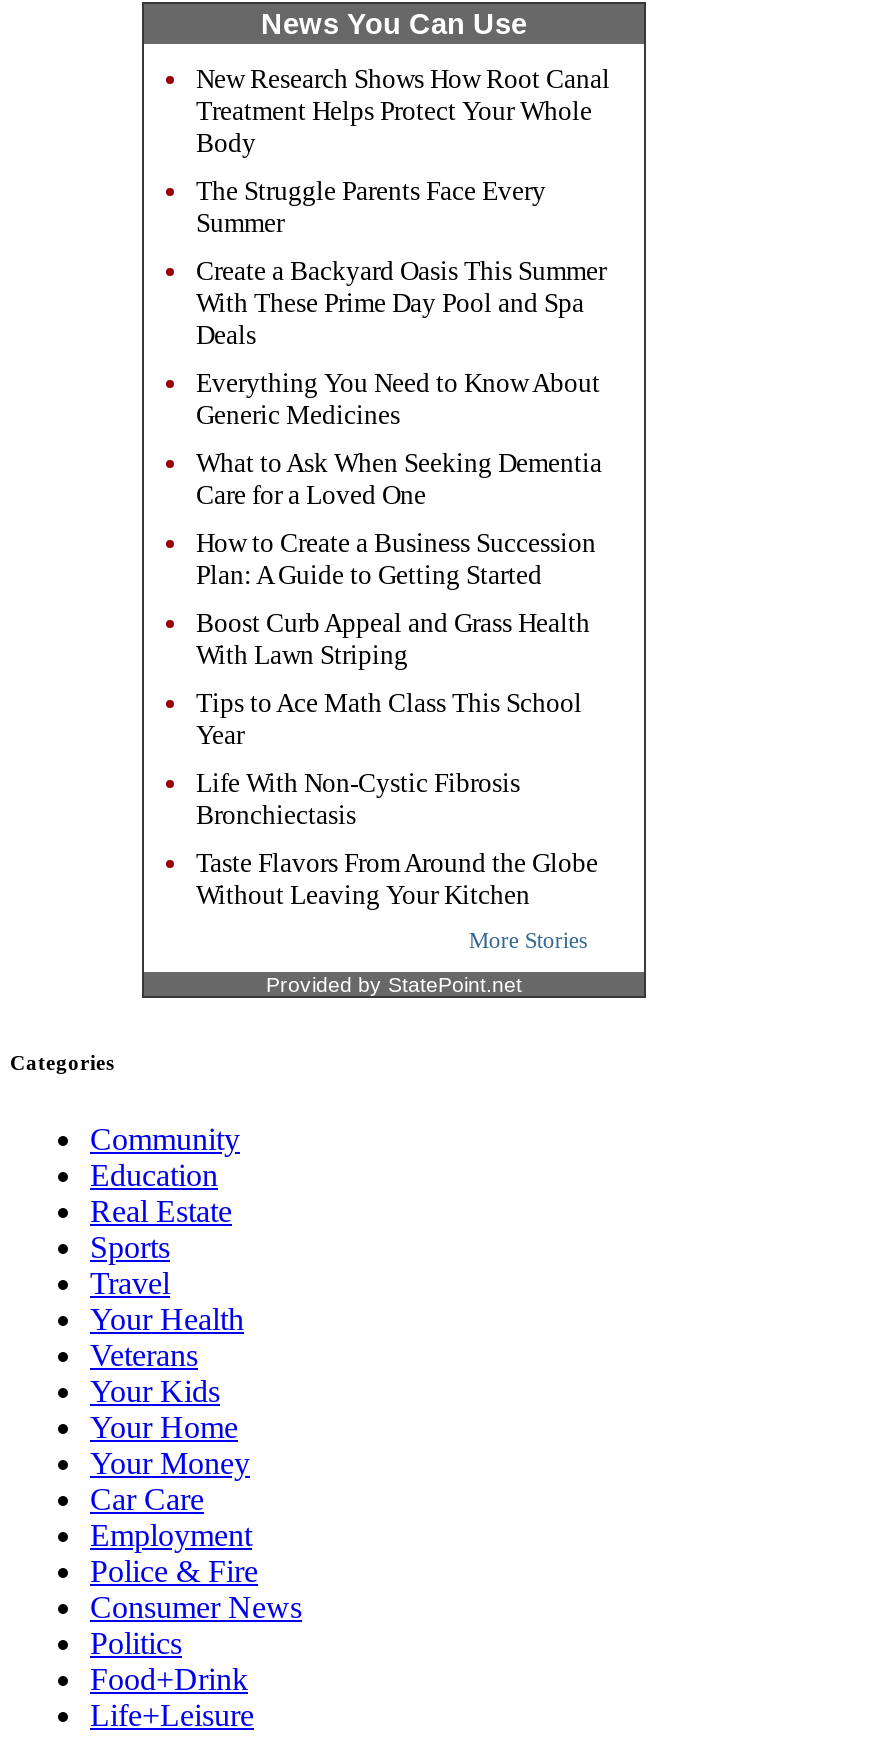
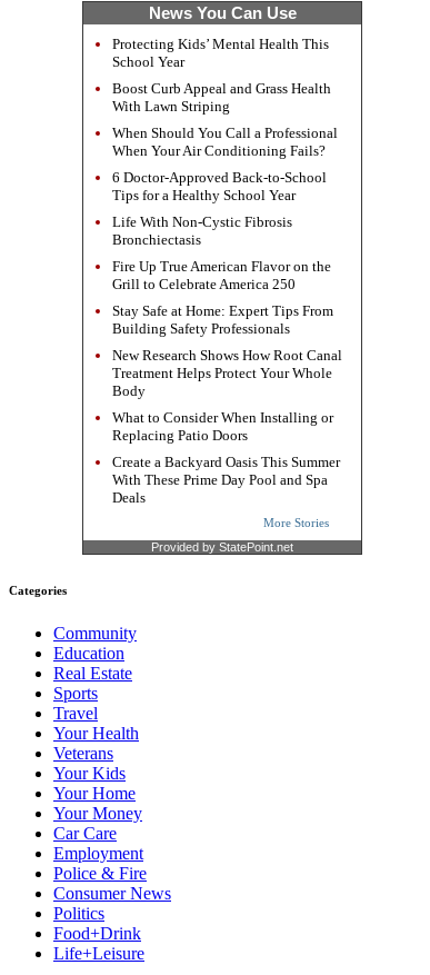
none -> [112,35,338,336] Protecting Kids’ Mental Health This | School Year | When Should You Call a Professional | When Your Air Conditioning Fails? | 6 Doctor-Approved Back-to-School | Tips for a Healthy School Year | Fire Up True American Flavor on the | Grill to Celebrate America 250 | Stay Safe at Home: Expert Tips From | Building Safety Professionals
moved [196,63,610,157] -> [112,346,342,399]: New Research Shows How Root Canal | Treatment Helps Protect Your Whole | Body
[196,175,546,237] The Struggle Parents Face Every | Summer -> [112,409,333,443] What to Consider When Installing or | Replacing Patio Doors
moved [196,255,606,349] -> [112,453,340,505]: Create a Backyard Oasis This Summer | With These Prime Day Pool and Spa | Deals
[196,367,602,909] Everything You Need to Know About | Generic Medicines | What to Ask When Seeking Dementia | Care for a Loved One | How to Create a Business Succession | Plan: A Guide to Getting Started | Tips to Ace Math Class This School | Year | Taste Flavors From Around the Globe | Without Leaving Your Kitchen -> none
moved [196,607,590,669] -> [112,79,331,114]: Boost Curb Appeal and Grass Health | With Lawn Striping
moved [196,767,520,829] -> [112,213,292,247]: Life With Non-Cystic Fibrosis | Bronchiectasis

